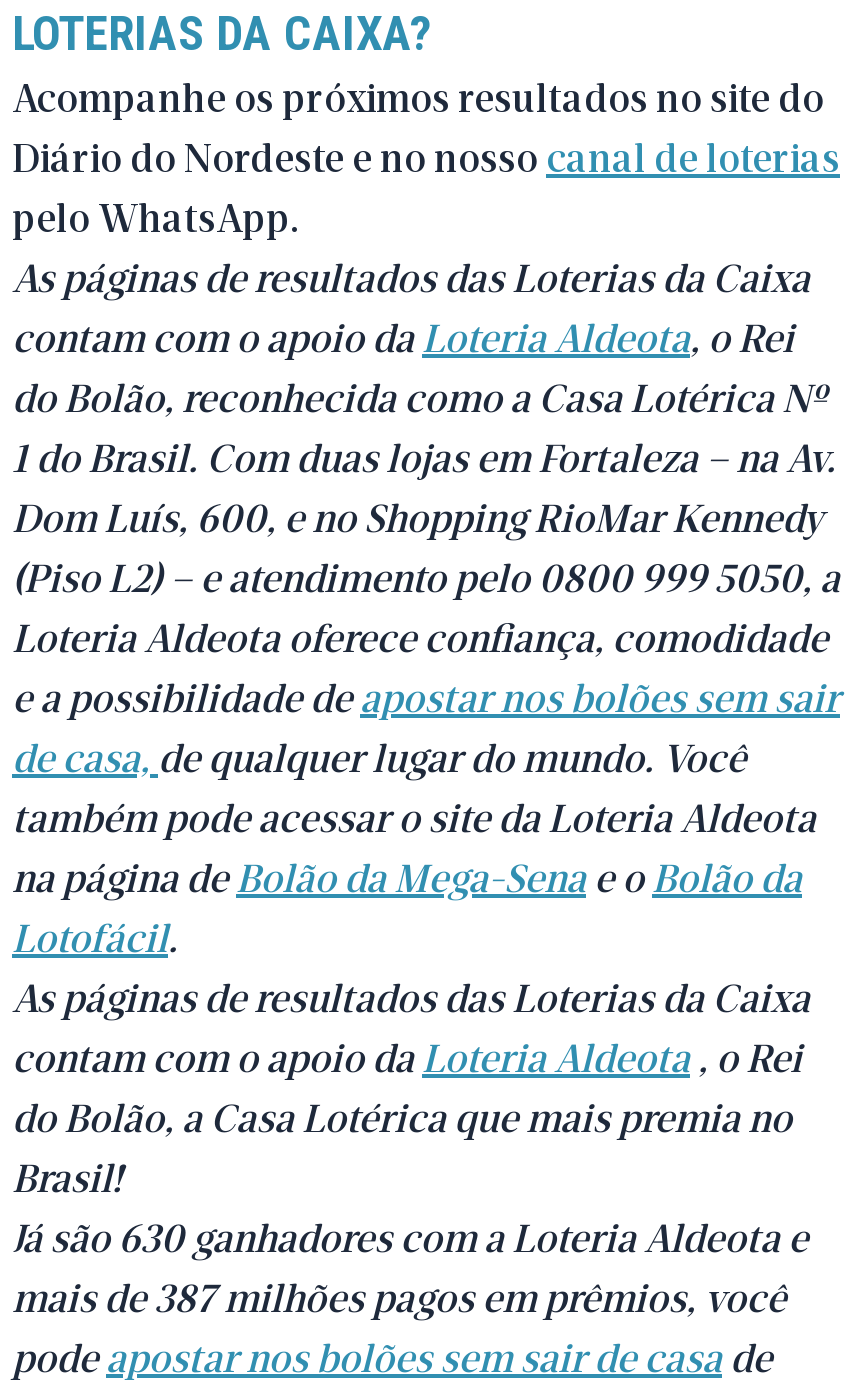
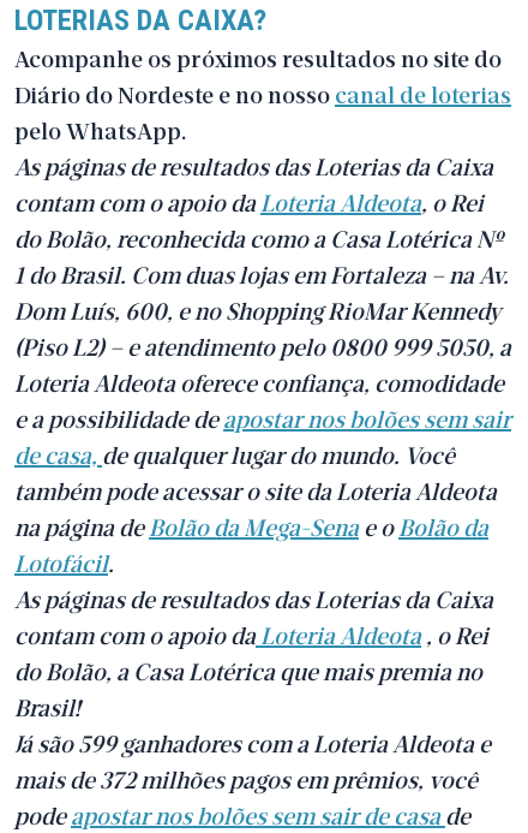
[12,1211,808,1259] Já são 630 ganhadores com a Loteria Aldeota e -> [14,728,491,757] Já são 599 ganhadores com a Loteria Aldeota e
[12,1271,786,1319] mais de 387 milhões pagos em prêmios, você -> [14,764,478,793] mais de 372 milhões pagos em prêmios, você

